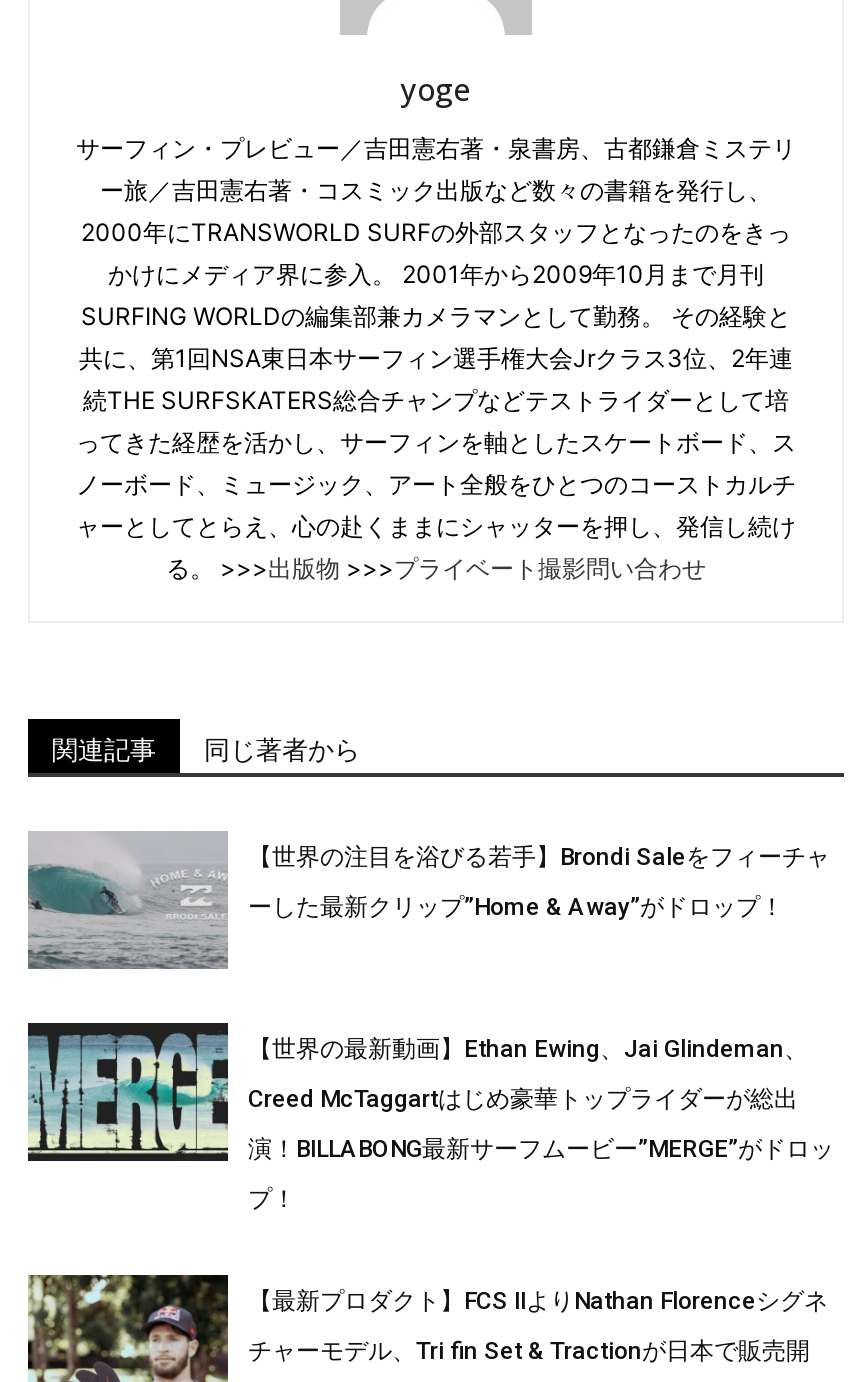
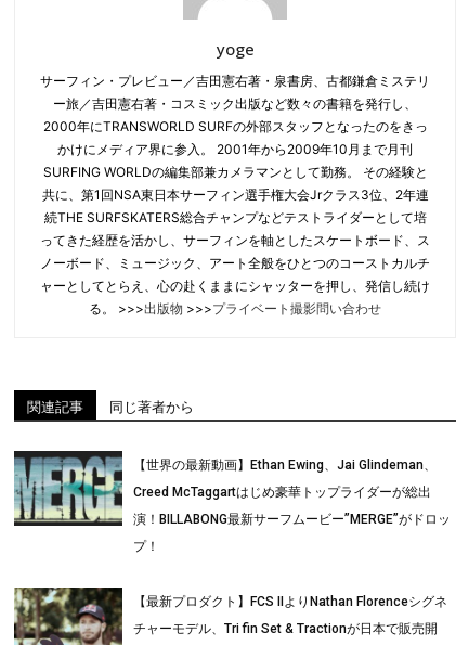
[28,834,830,968] [image] | 【世界の注目を浴びる若手】Brondi Saleをフィーチャ | ーした最新クリップ”Home & Away”がドロップ！ -> none

